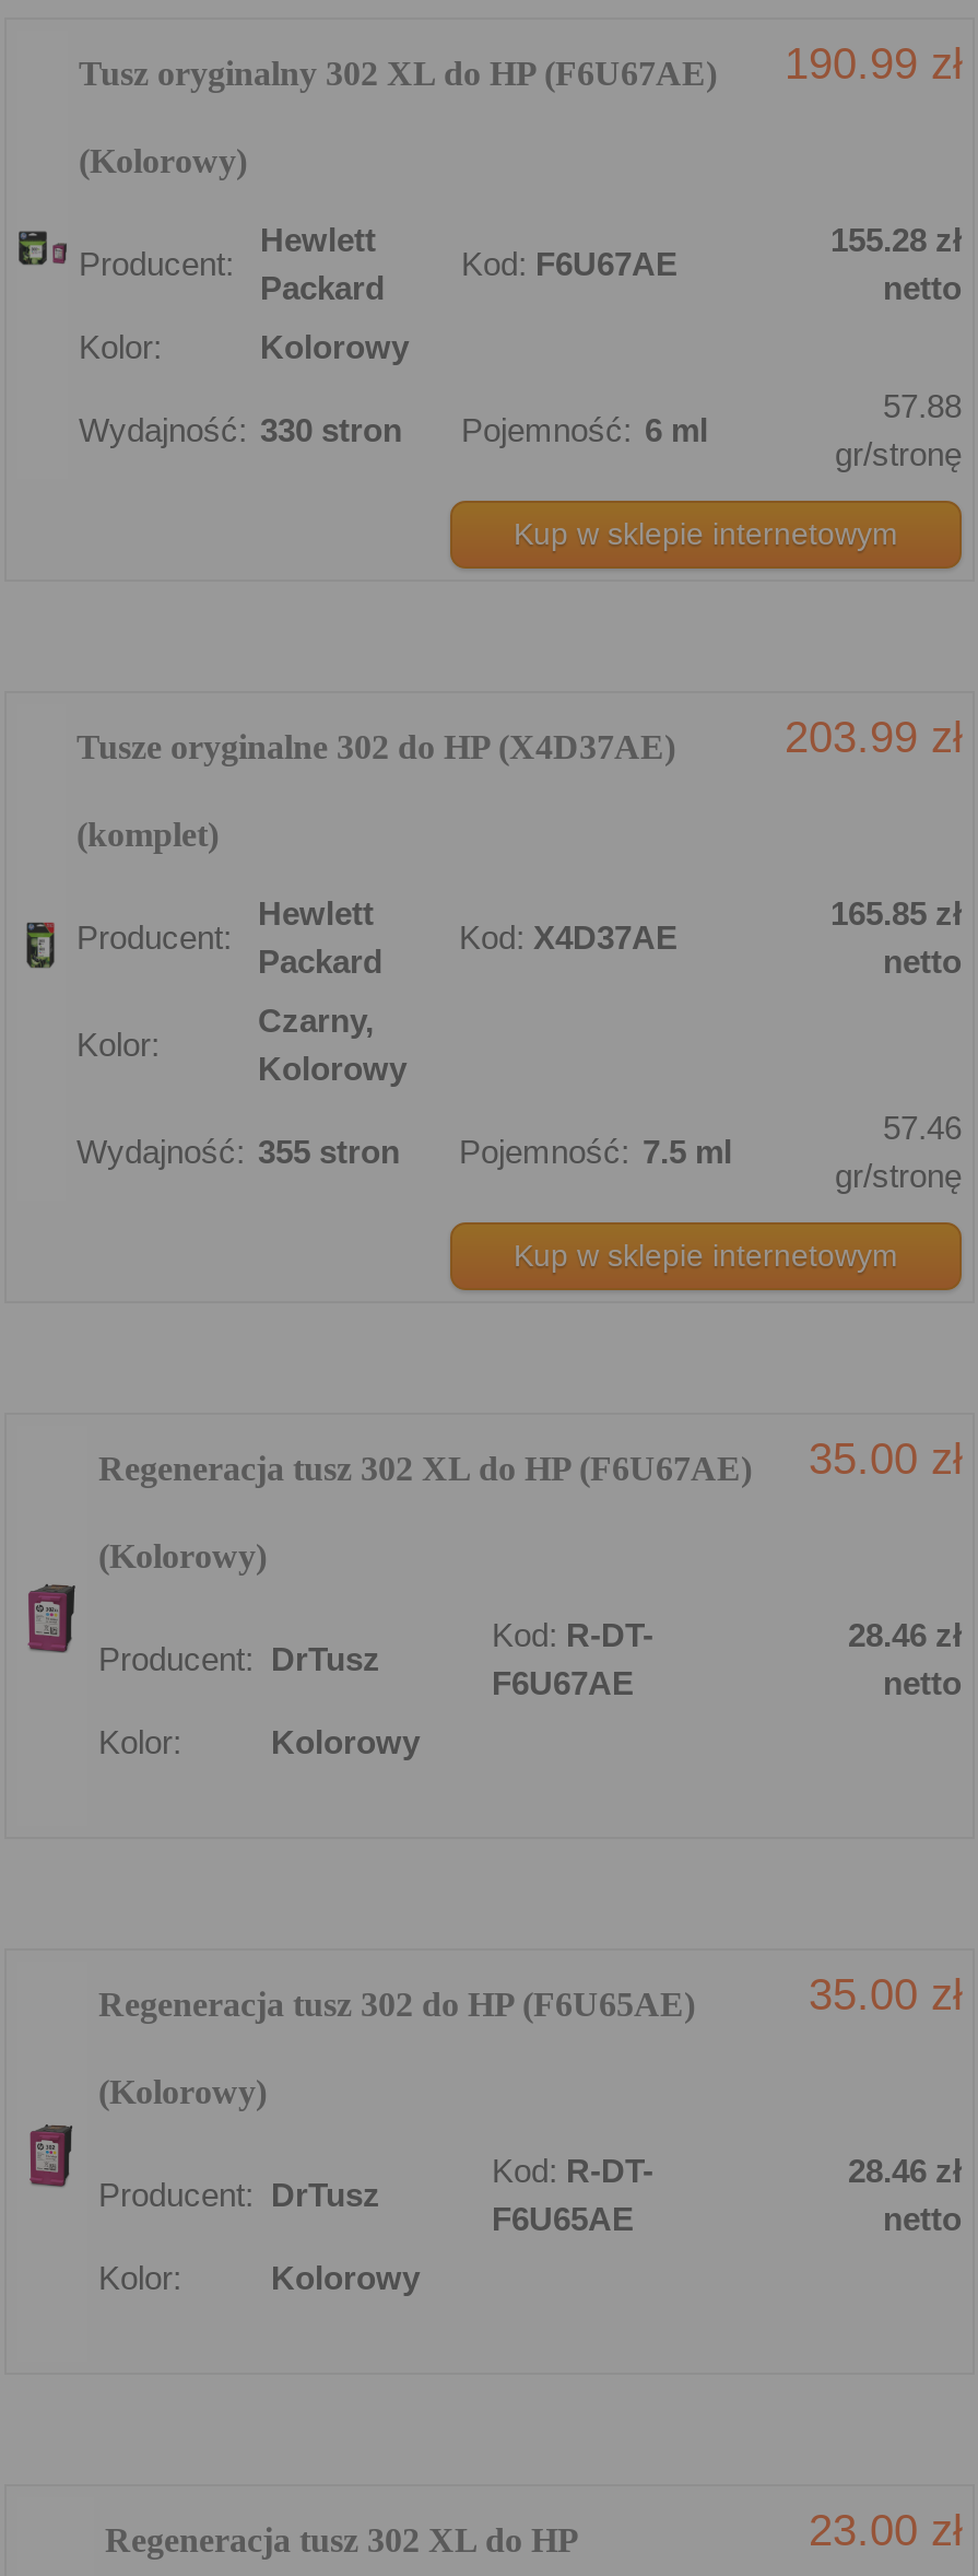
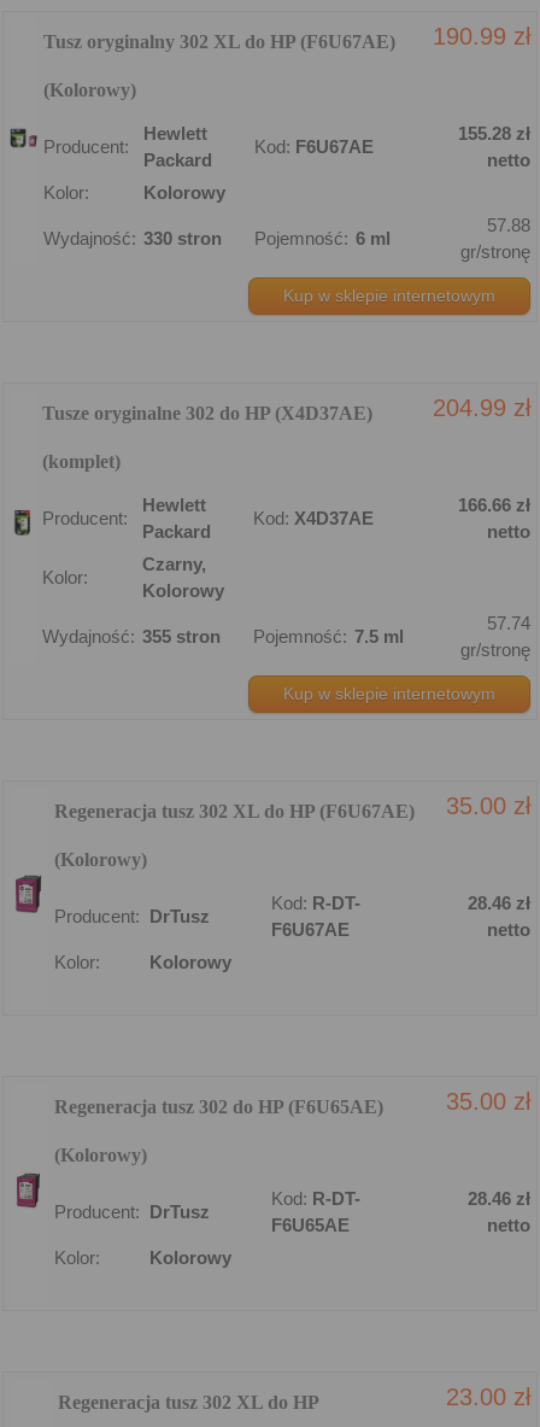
[785,713,962,761] 203.99 zł -> [433,394,530,421] 204.99 zł
[830,894,962,931] 165.85 zł -> [458,494,530,515] 166.66 zł
[883,1108,962,1146] 57.46 -> [487,613,530,633] 57.74

